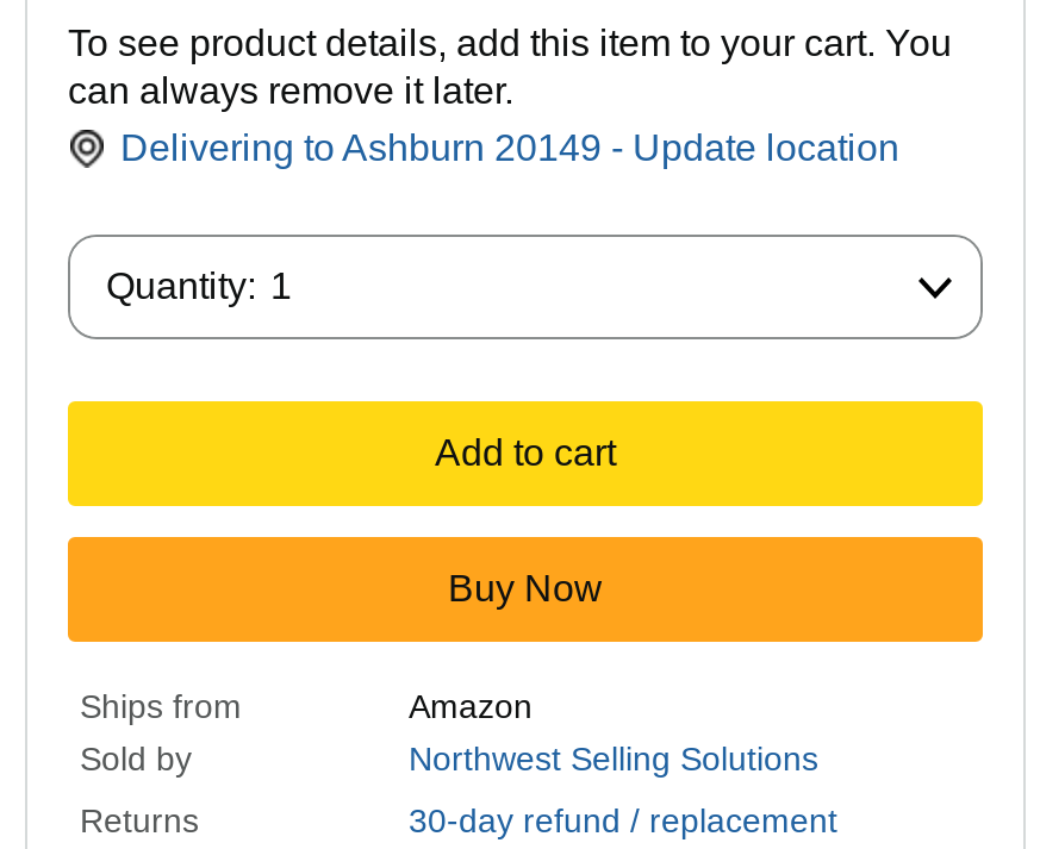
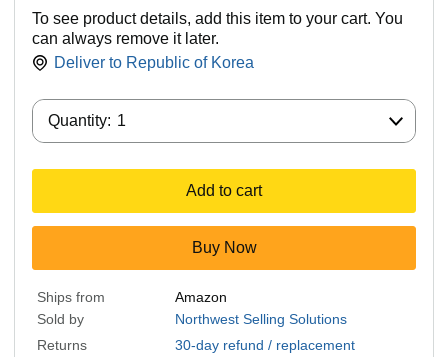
[120,128,899,168] Delivering to Ashburn 20149 - Update location -> [54,54,254,71] Deliver to Republic of Korea

